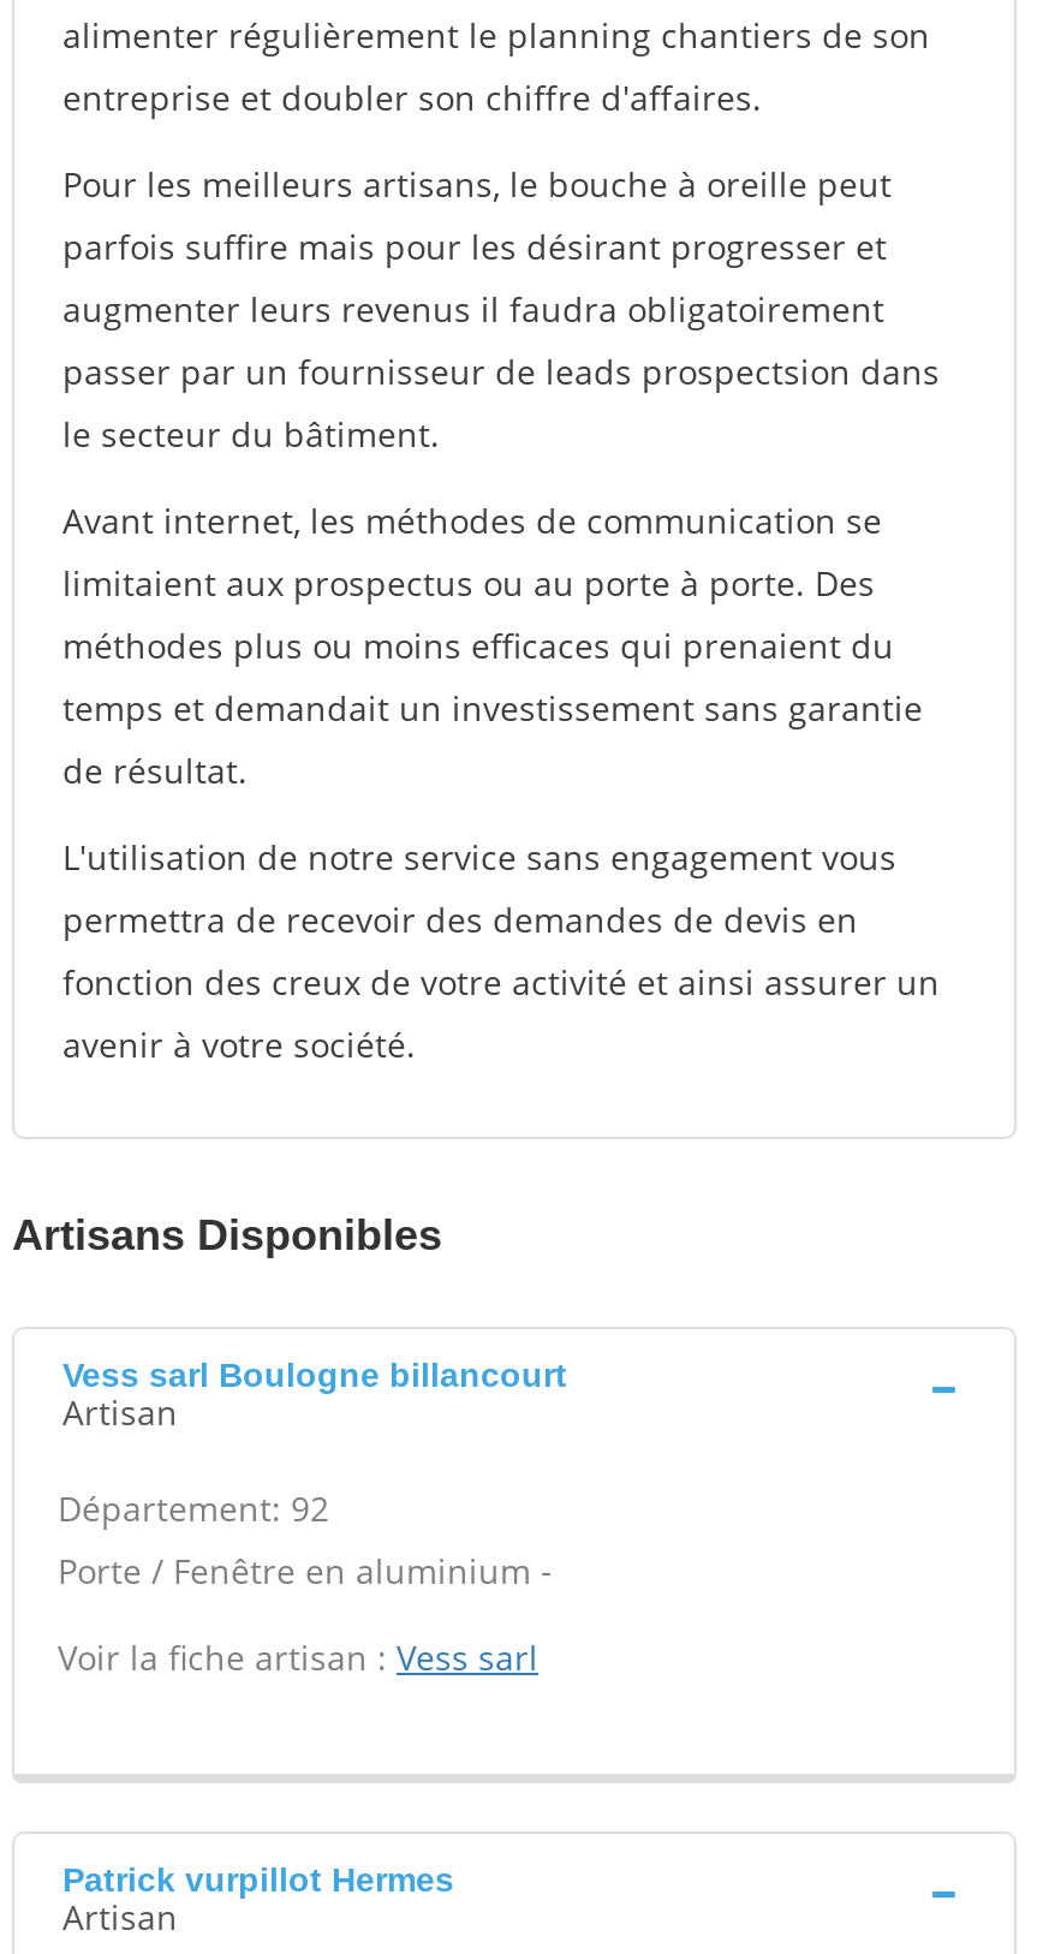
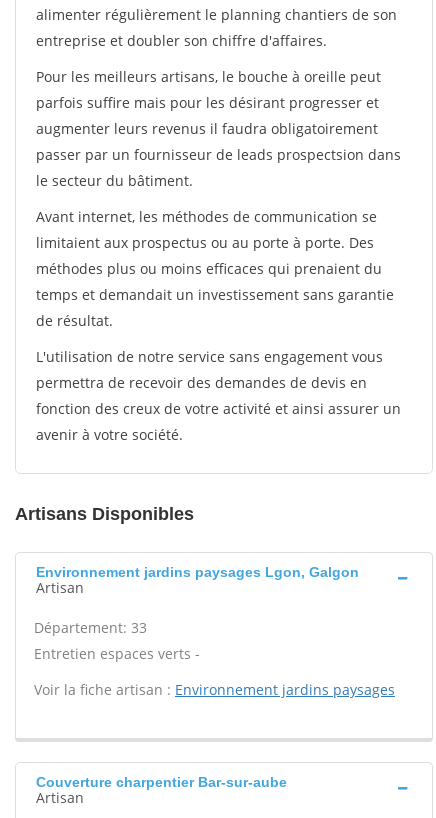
[62,1356,567,1394] Vess sarl Boulogne billancourt -> [36,564,359,580] Environnement jardins paysages Lgon, Galgon
[58,1485,553,1593] Département: 92 | Porte / Fenêtre en aluminium - -> [34,618,200,663] Département: 33 | Entretien espaces verts -
[58,1634,538,1680] Voir la fiche artisan : Vess sarl -> [34,680,395,699] Voir la fiche artisan : Environnement jardins paysages
[62,1860,454,1899] Patrick vurpillot Hermes -> [36,774,287,790] Couverture charpentier Bar-sur-aube

